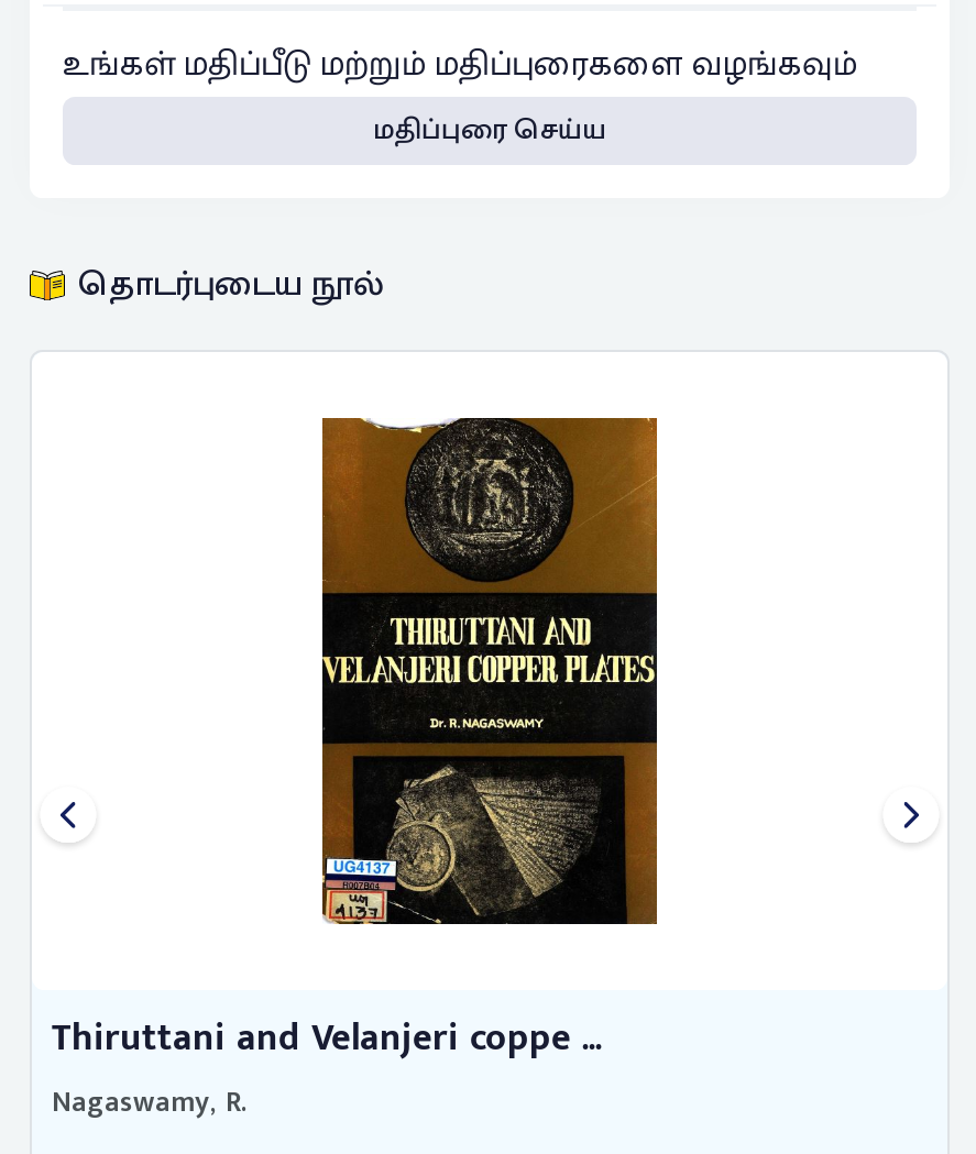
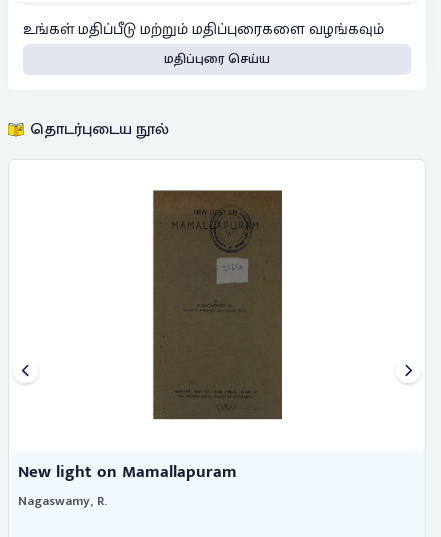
[52,416,659,1069] [image] | Thiruttani and Velanjeri coppe ... -> [18,189,293,486] [image] | New light on Mamallapuram

